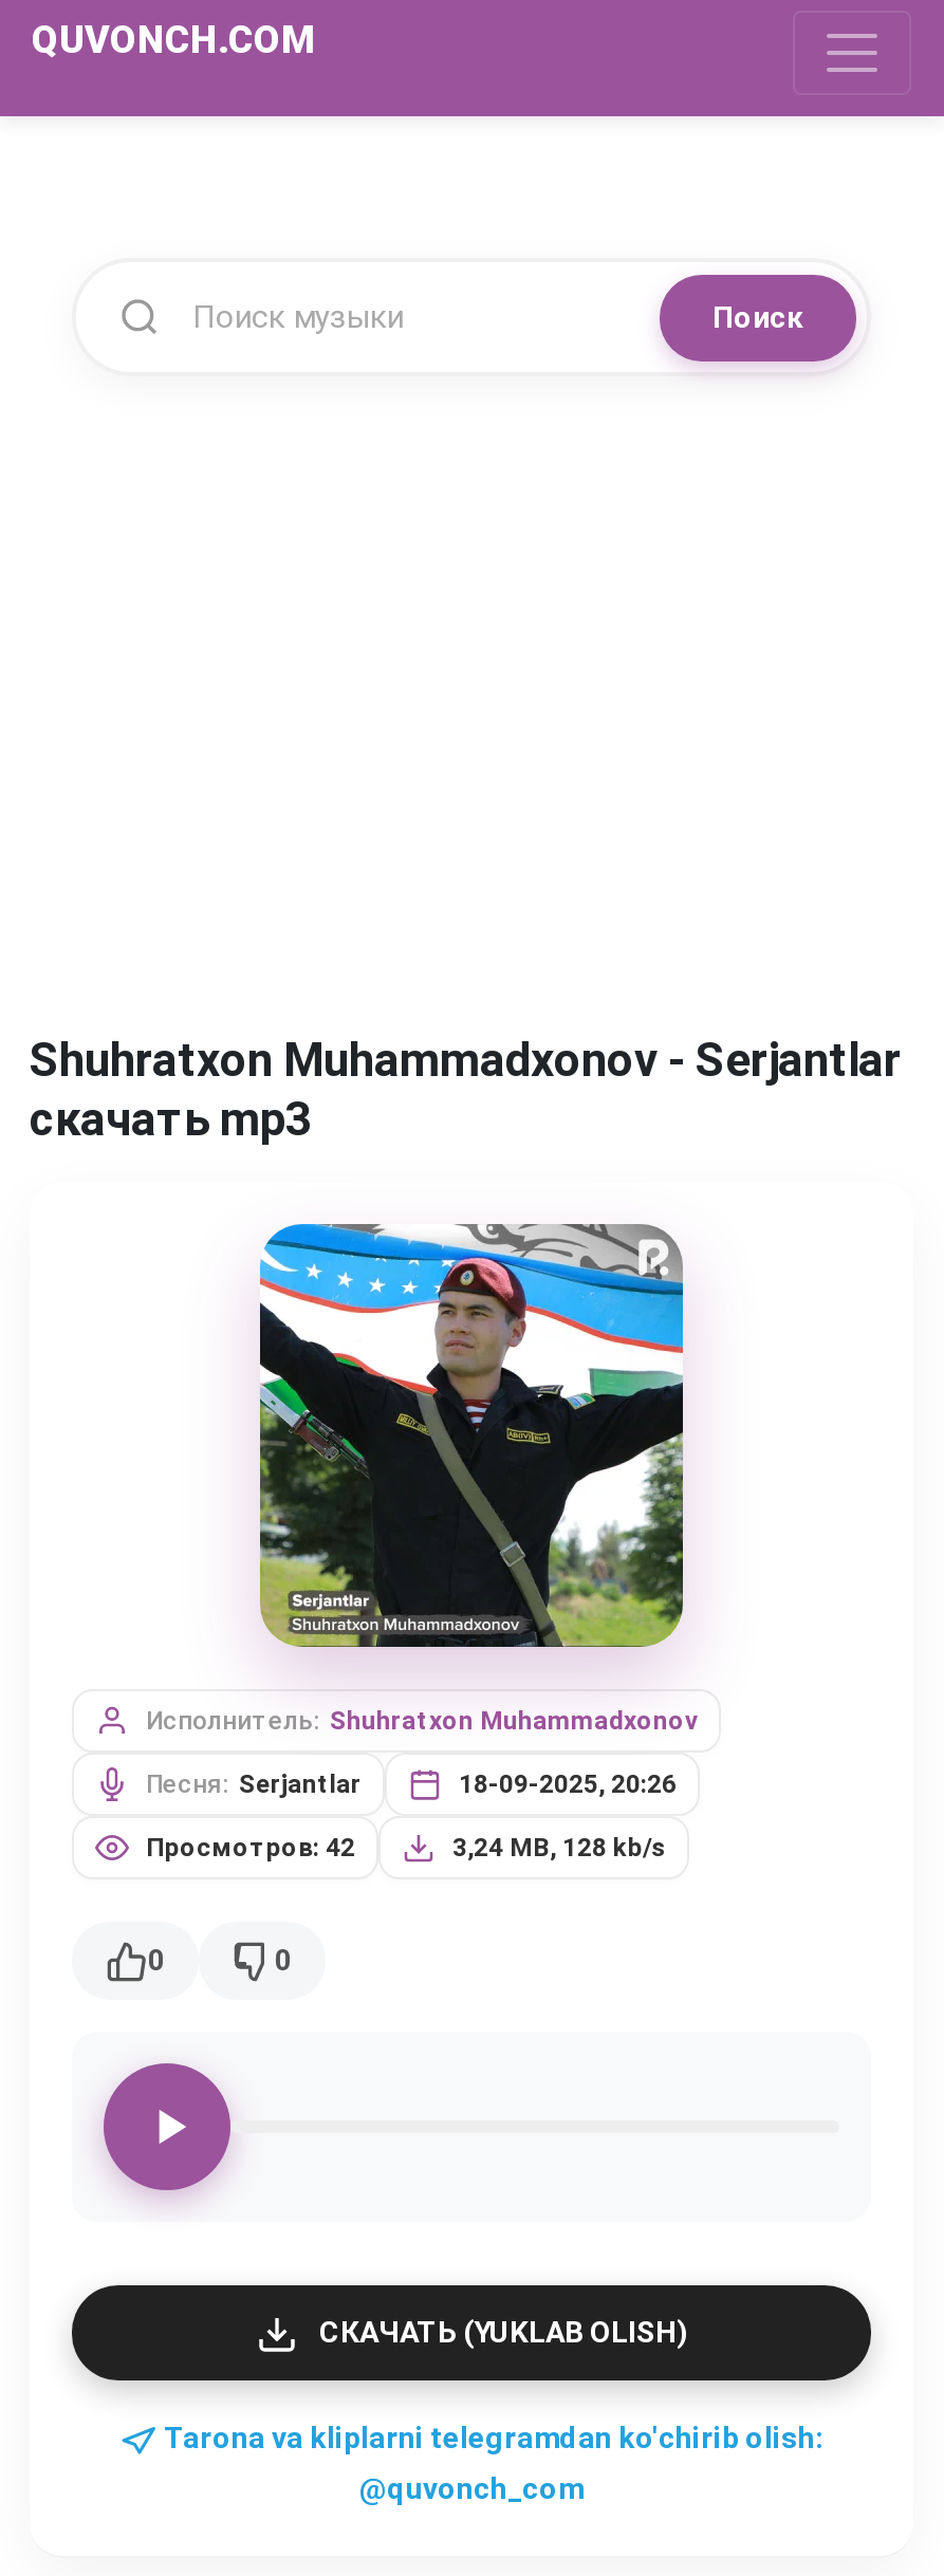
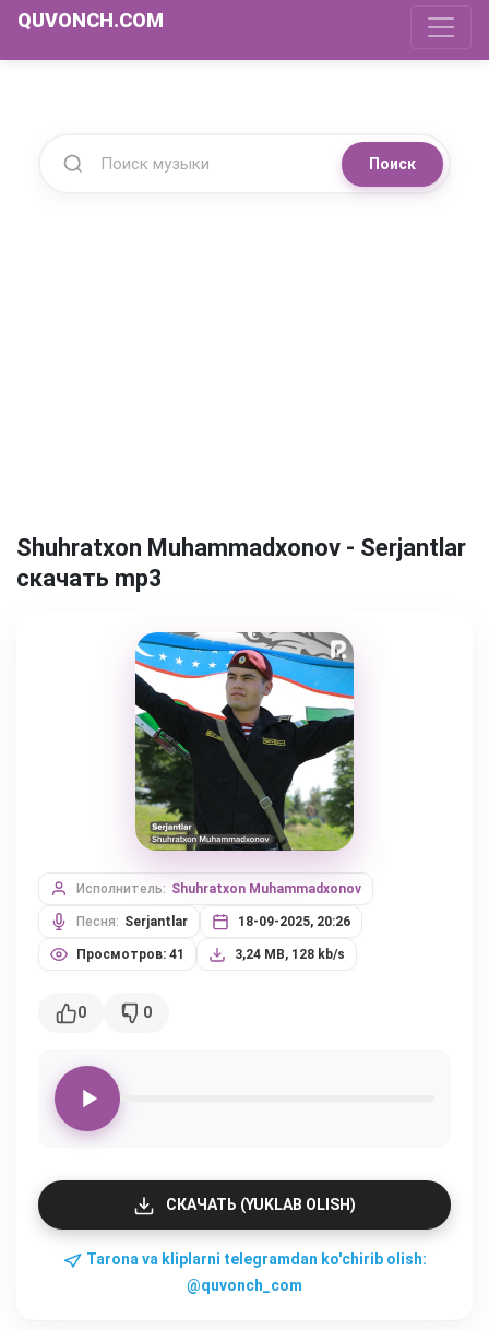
[146,1833,355,1862] Просмотров: 42 -> [76,947,184,962] Просмотров: 41

